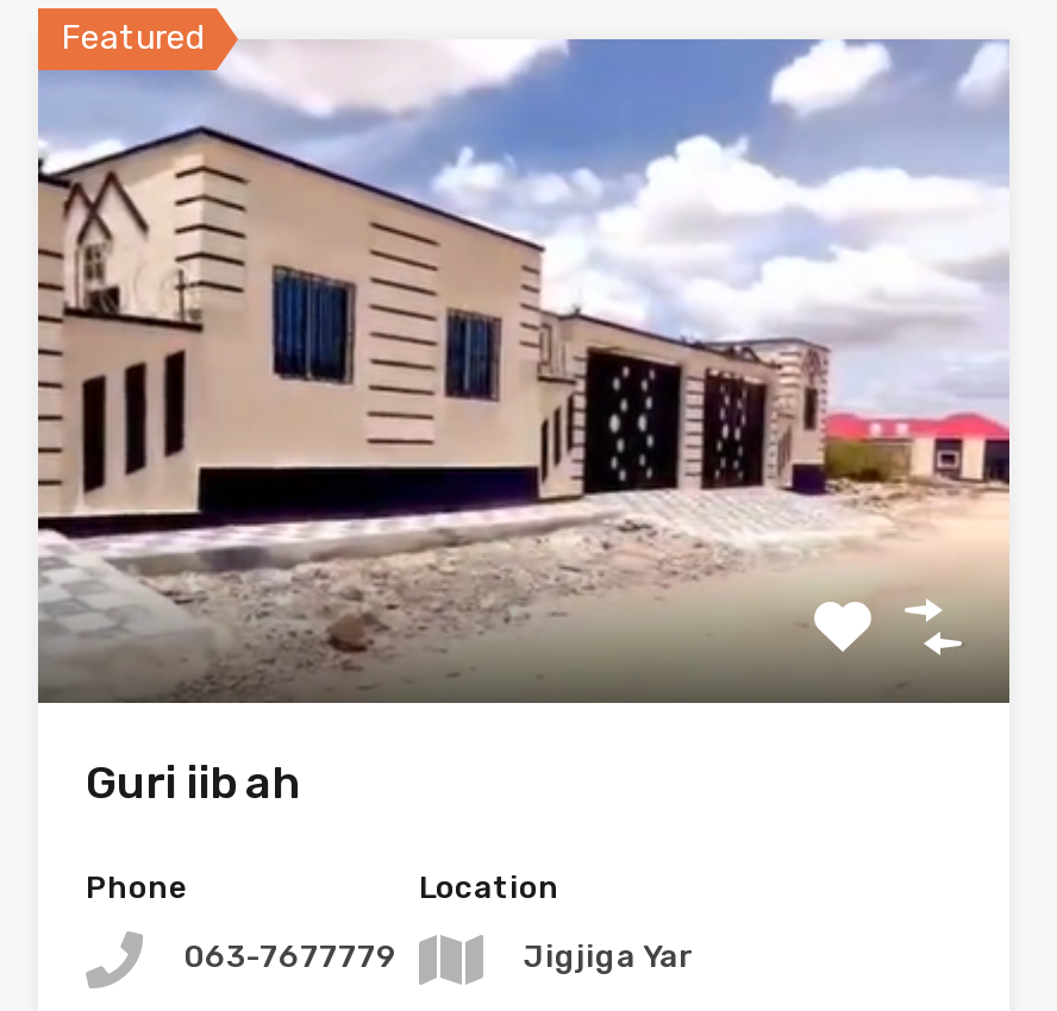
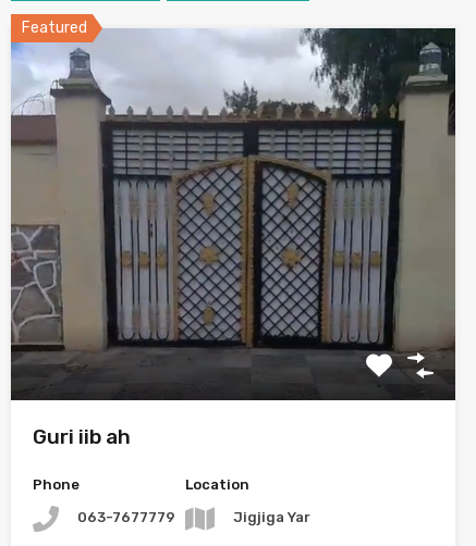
[38,39,1009,703] [image] -> [10,27,456,399] [image]

